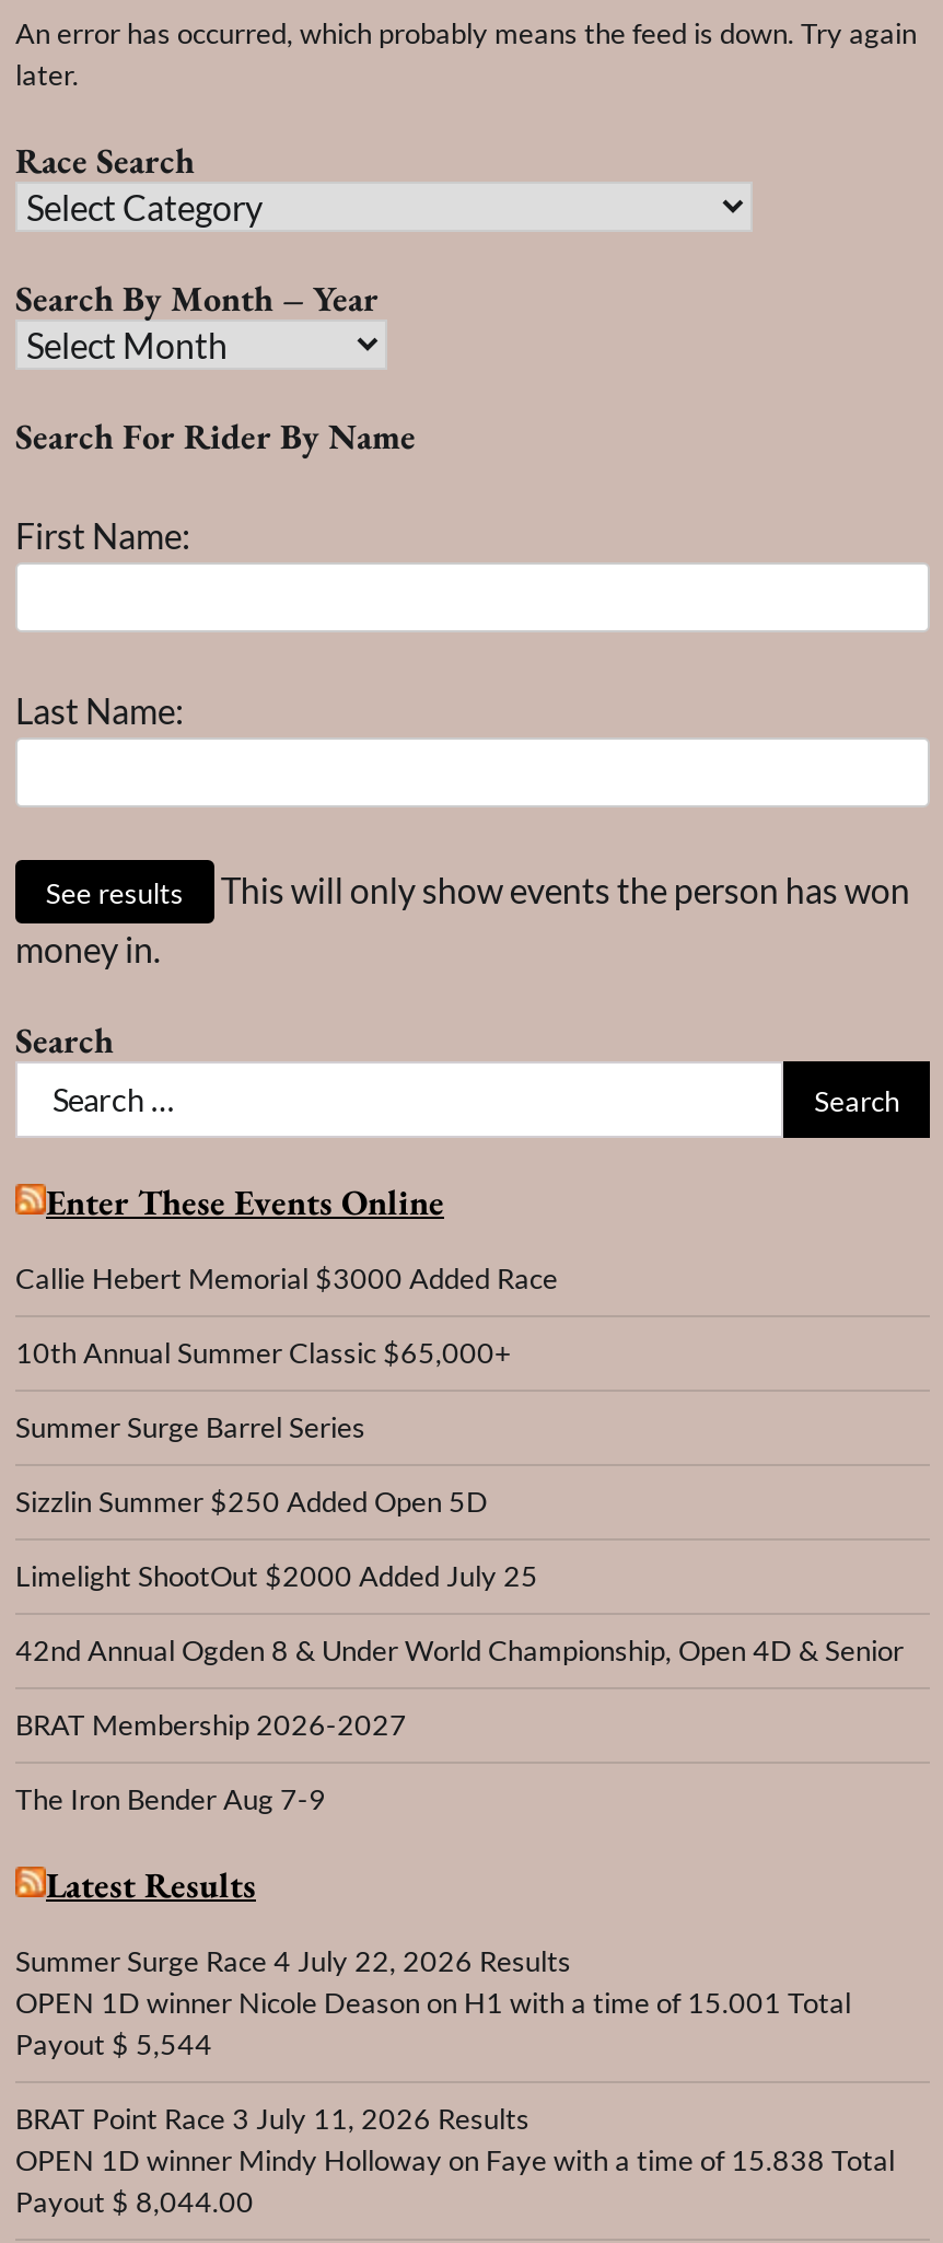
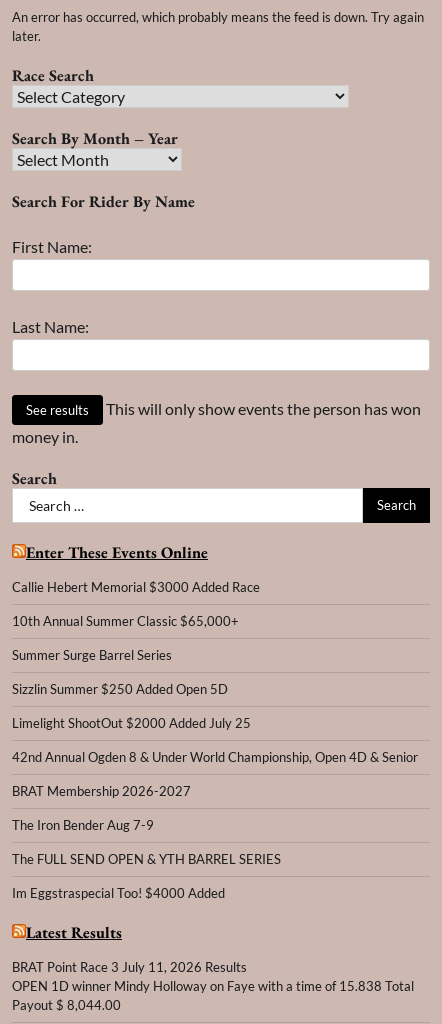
none -> [12,851,281,901] The FULL SEND OPEN & YTH BARREL SERIES | Im Eggstraspecial Too! $4000 Added
moved [46,1864,256,1910] -> [26,922,122,943]: Latest Results
[15,1945,851,2063] Summer Surge Race 4 July 22, 2026 Results | OPEN 1D winner Nicole Deason on H1 with a time of 15.001 Total | Payout $ 5,544 -> none

